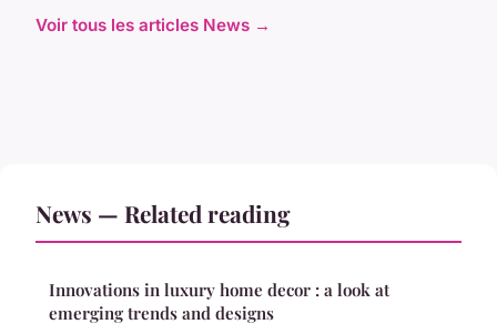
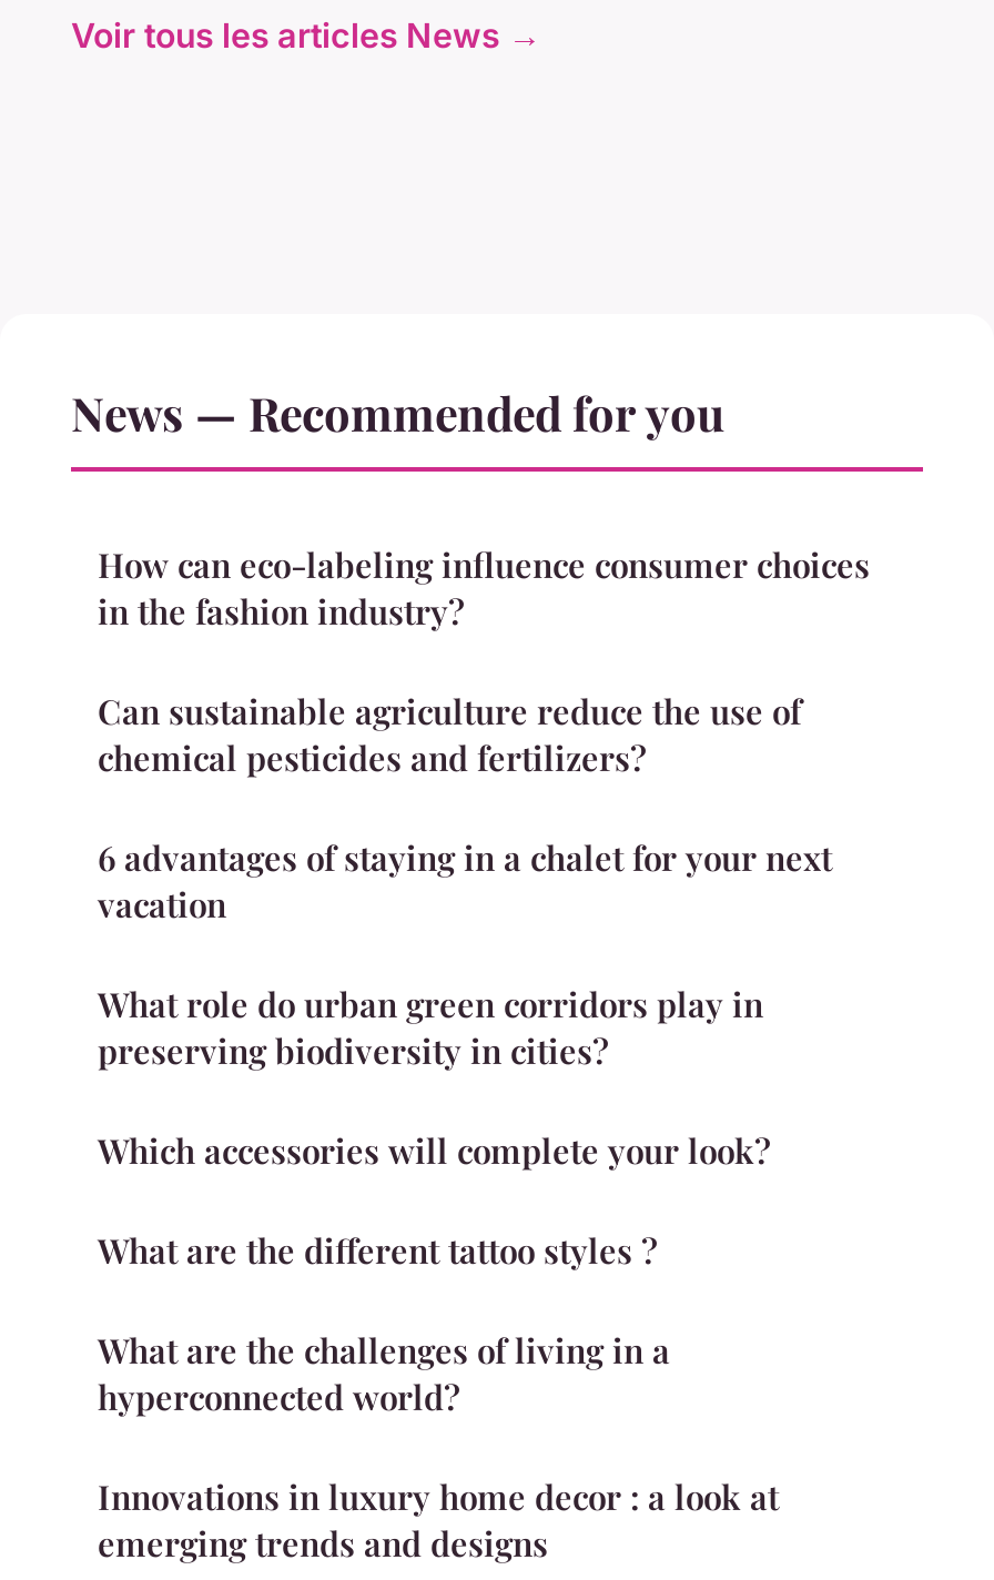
[35,198,291,229] News — Related reading -> [71,381,870,1419] News — Recommended for you | How can eco-labeling influence consumer choices | in the fashion industry? | Can sustainable agriculture reduce the use of | chemical pesticides and fertilizers? | 6 advantages of staying in a chalet for your next | vacation | What role do urban green corridors play in | preserving biodiversity in cities? | Which accessories will complete your look? | What are the different tattoo styles ? | What are the challenges of living in a | hyperconnected world?

